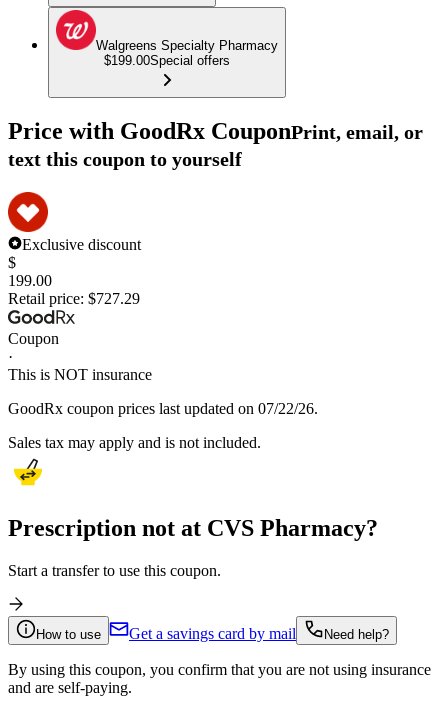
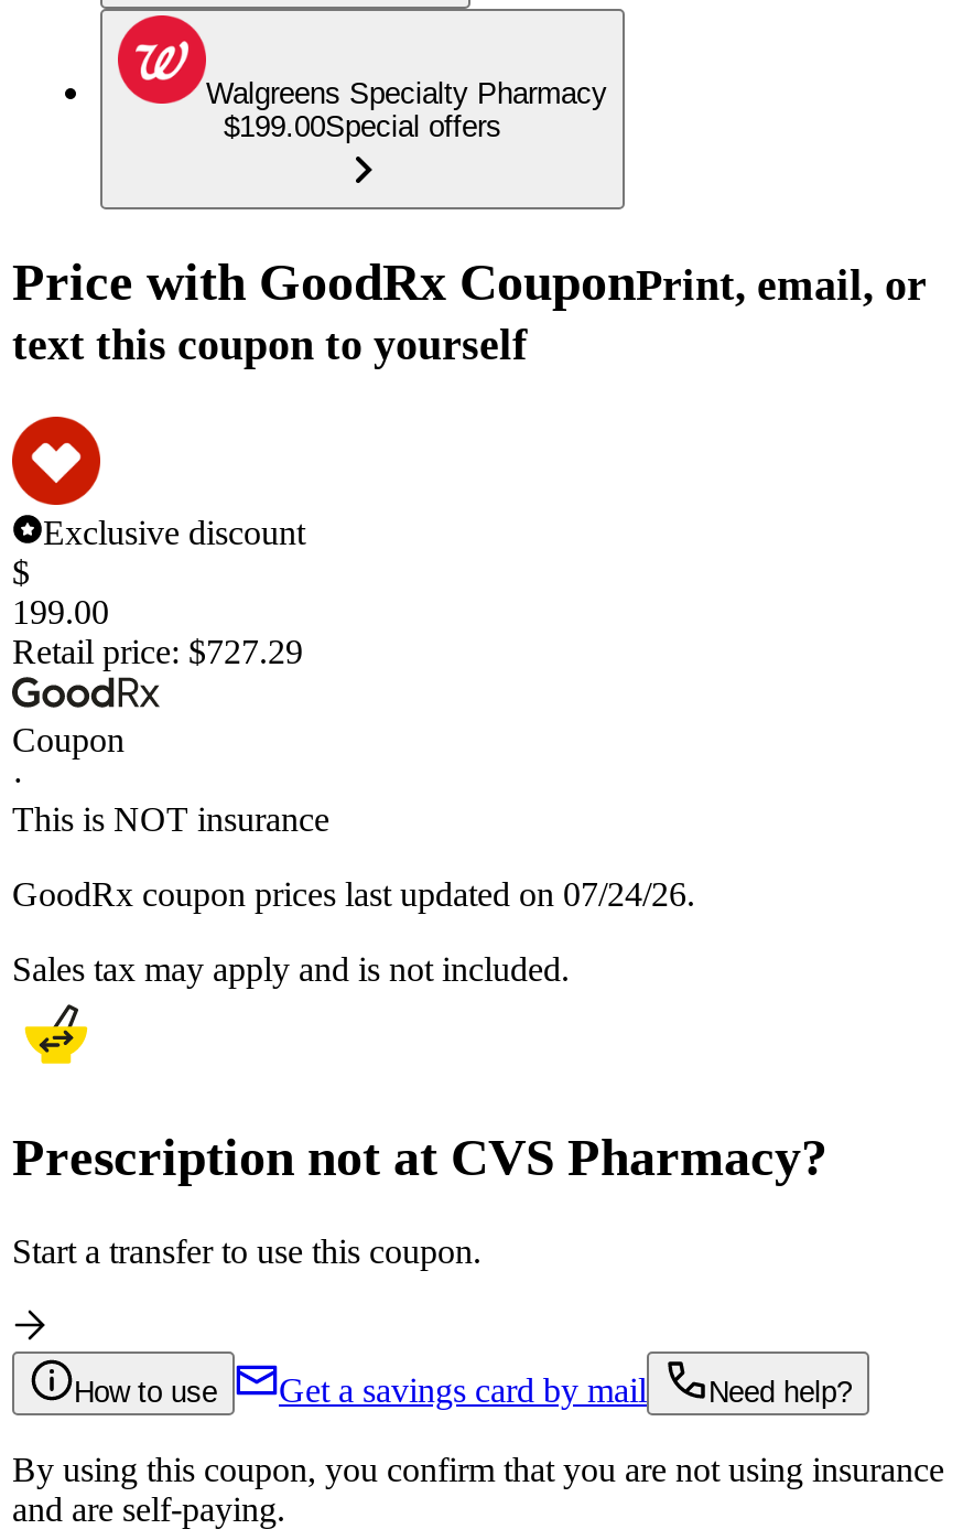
[8,399,318,416] GoodRx coupon prices last updated on 07/22/26. -> [12,874,695,912] GoodRx coupon prices last updated on 07/24/26.

